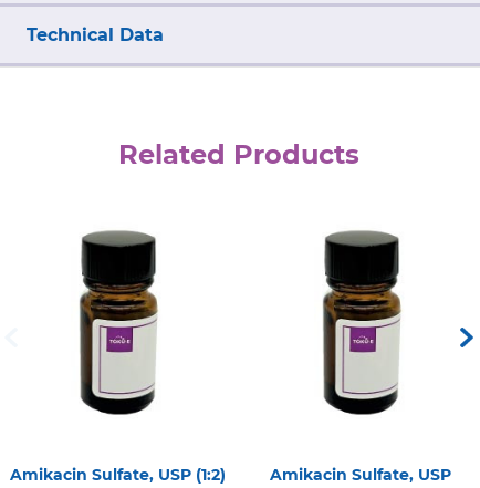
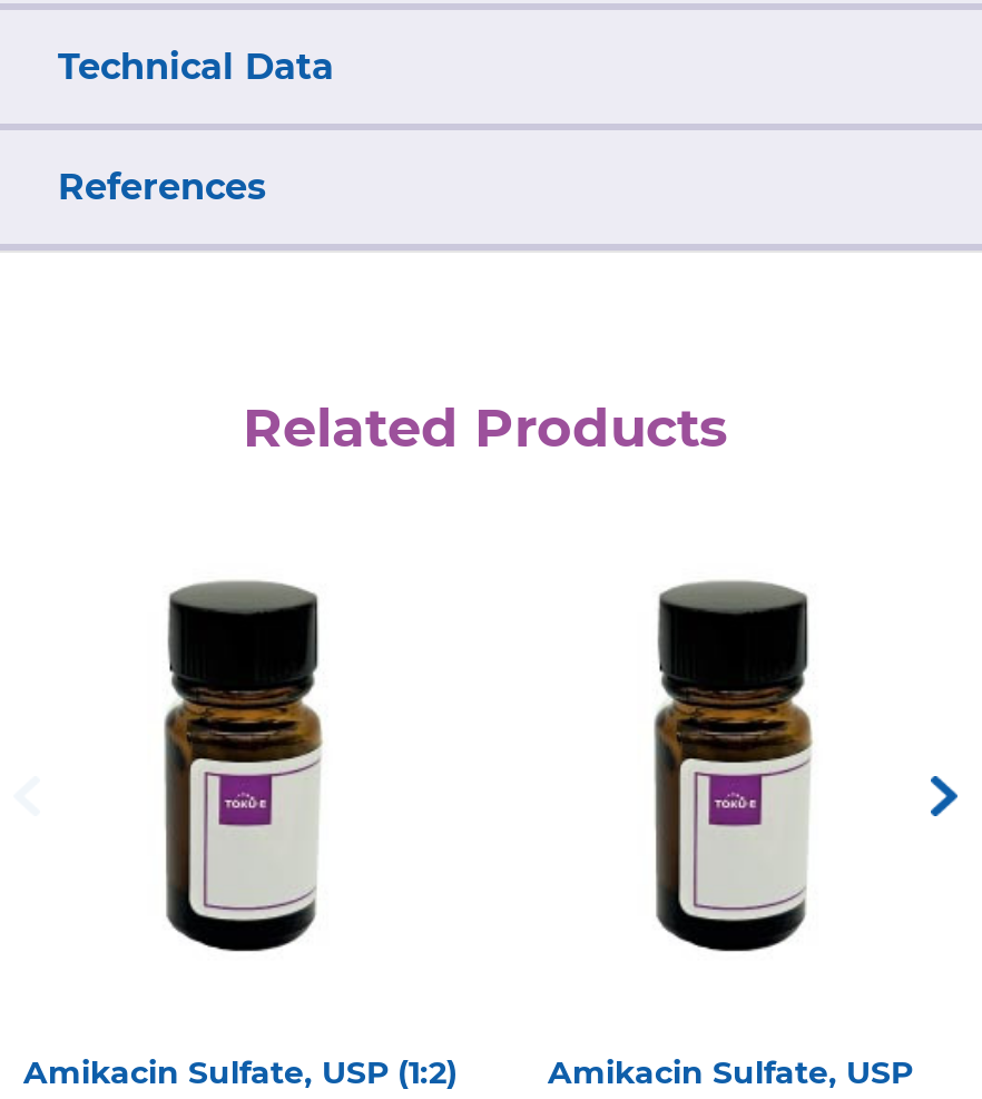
none -> [58,165,267,207] References

